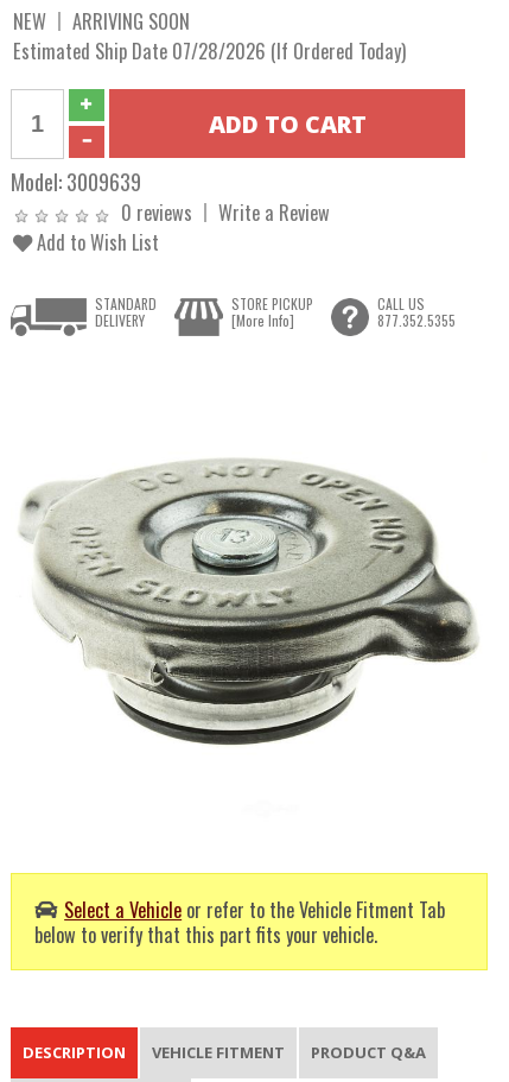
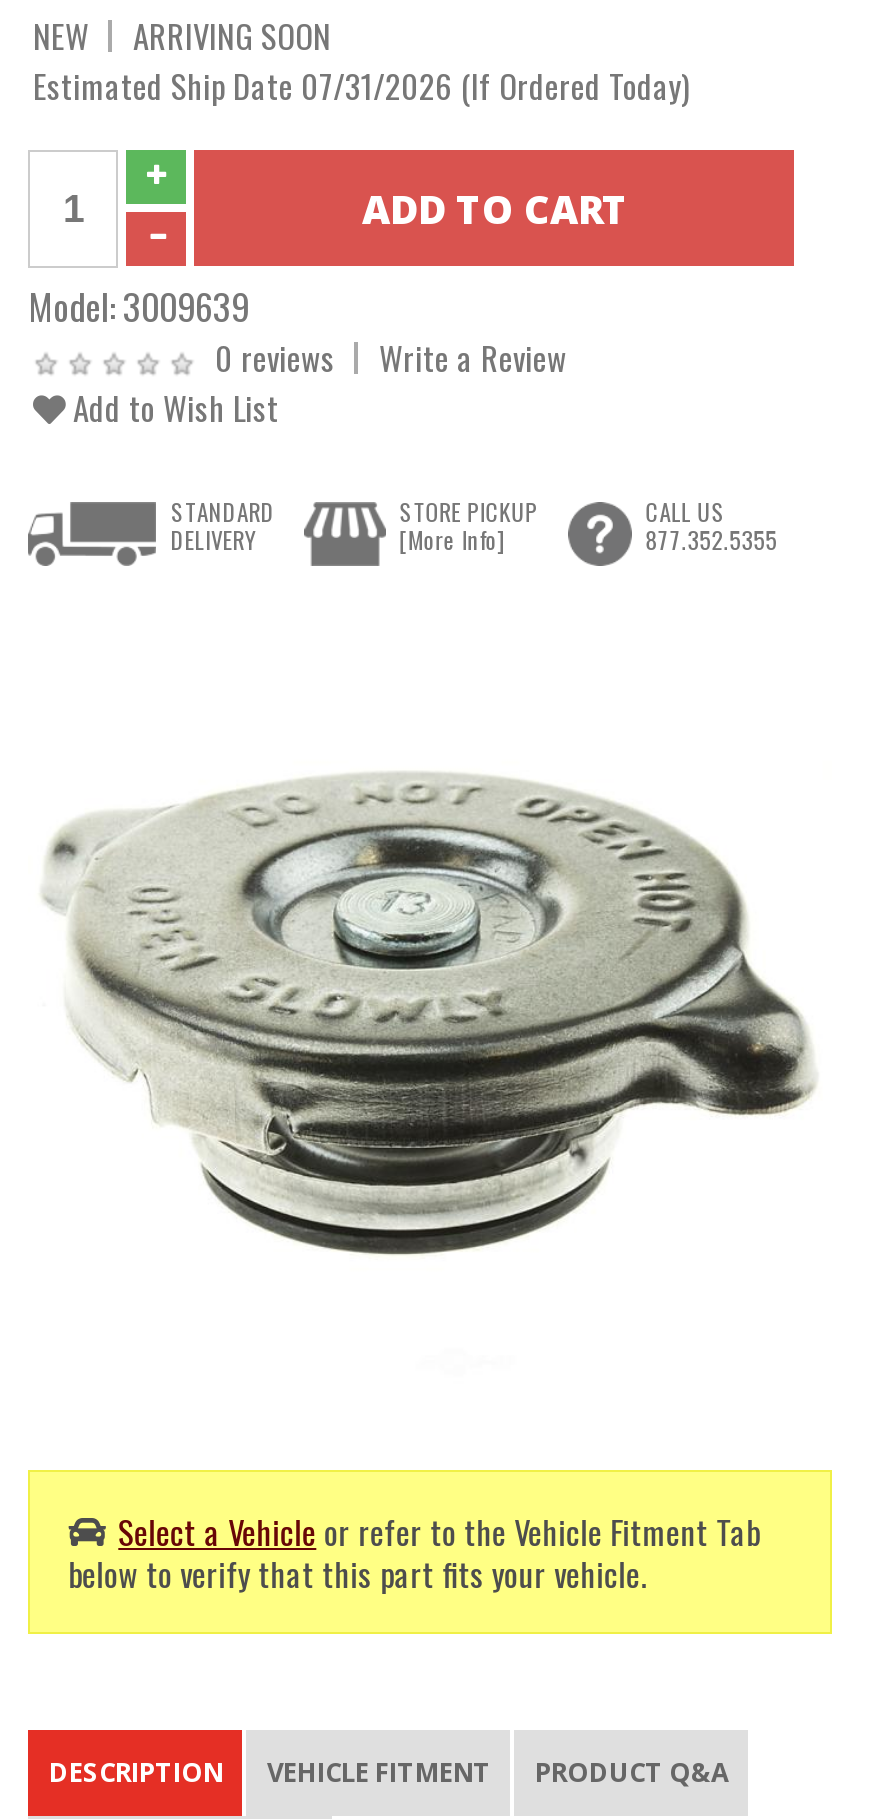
[14,36,406,65] Estimated Ship Date 07/28/2026 (If Ordered Today) -> [33,60,689,110] Estimated Ship Date 07/31/2026 (If Ordered Today)

